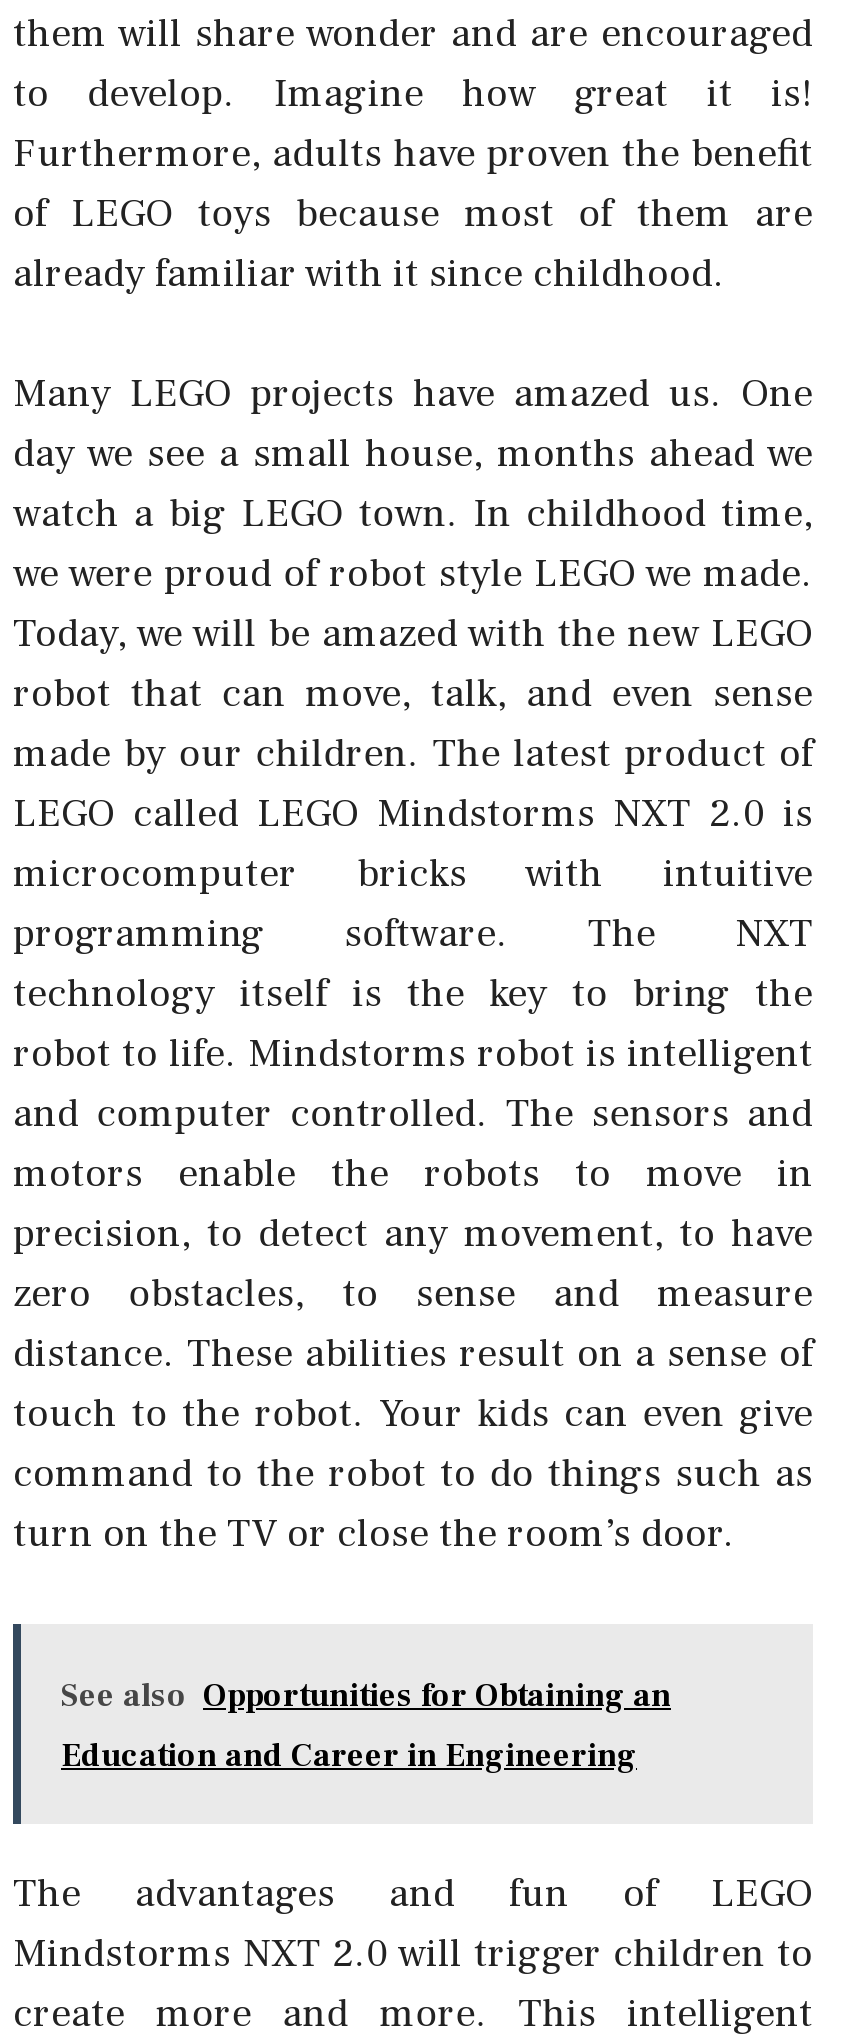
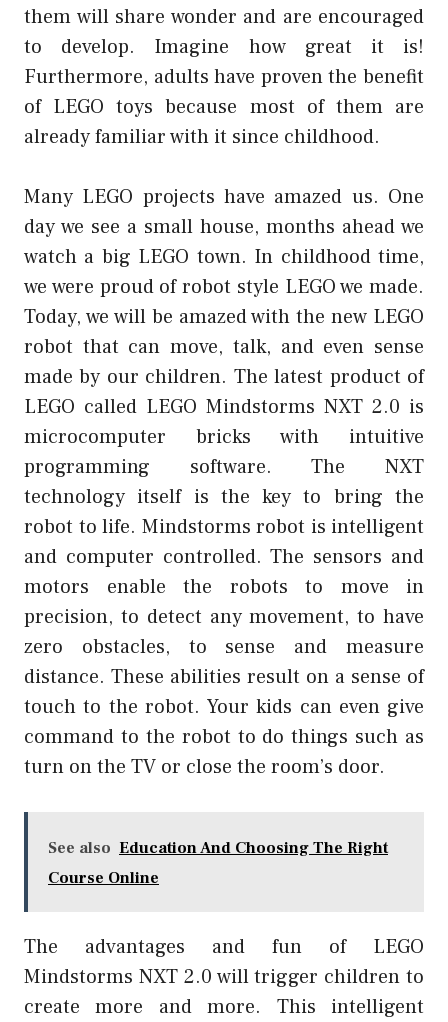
[61,1675,671,1715] See also Opportunities for Obtaining an -> [48,837,388,857] See also Education And Choosing The Right
[61,1735,637,1775] Education and Career in Engineering -> [48,867,159,887] Course Online

